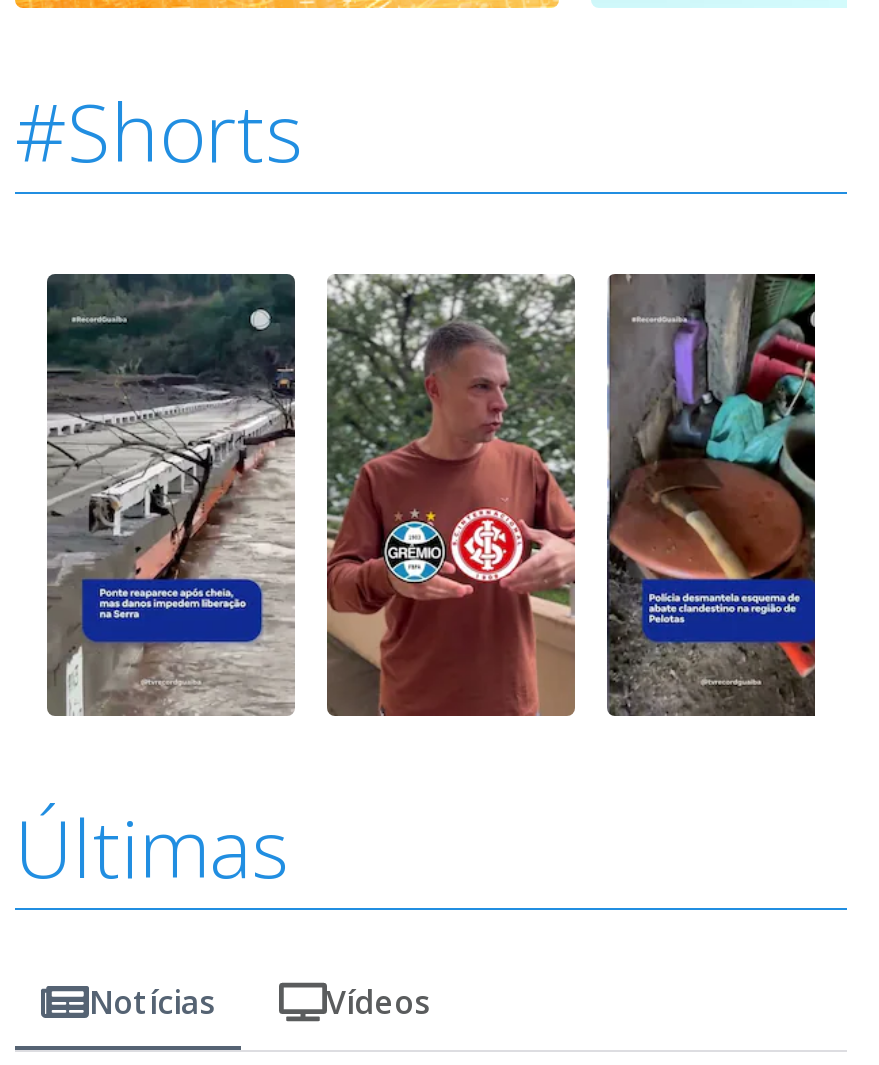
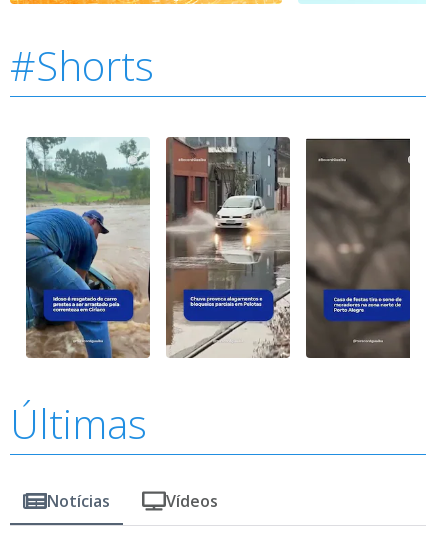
[45,272,297,718] [image] -> [25,137,151,359] [image]
[327,274,577,718] [image] -> [166,136,291,358] [image]
[607,272,817,716] [image] -> [305,137,410,357] [image]

